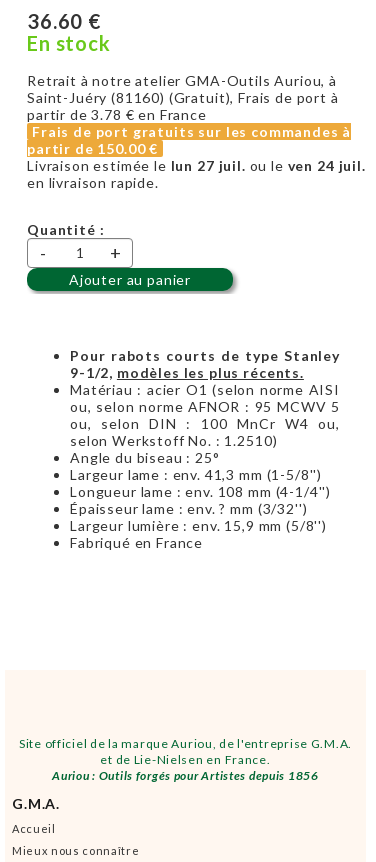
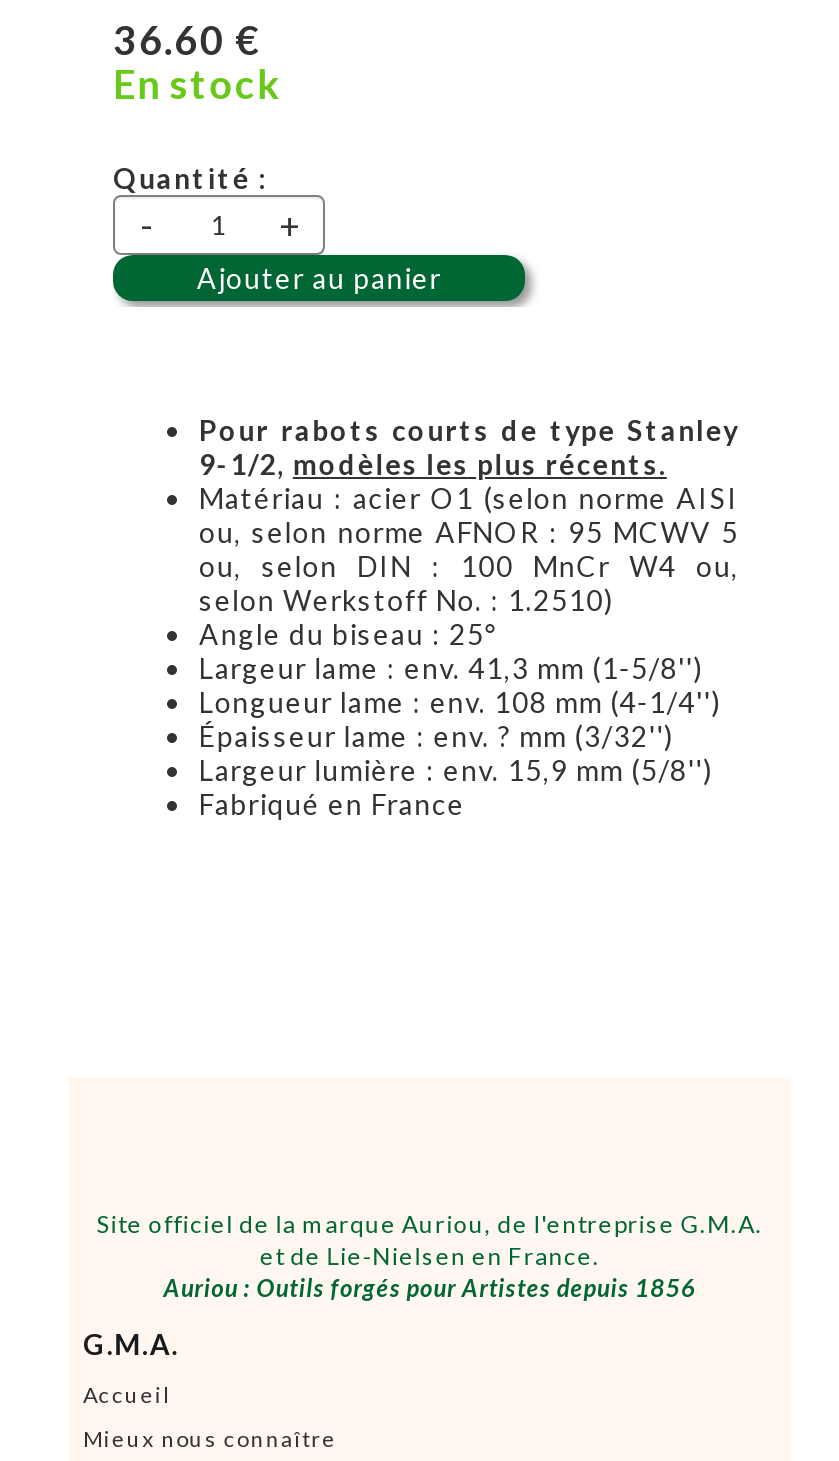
[27,72,366,191] Retrait à notre atelier GMA-Outils Auriou, à | Saint-Juéry (81160) (Gratuit), Frais de port à | partir de 3.78 €en France | Frais de port gratuits sur les commandes à | partir de 150.00 € | Livraison estimée le lun 27 juil. ou le ven 24 juil. | en livraison rapide. -> none

